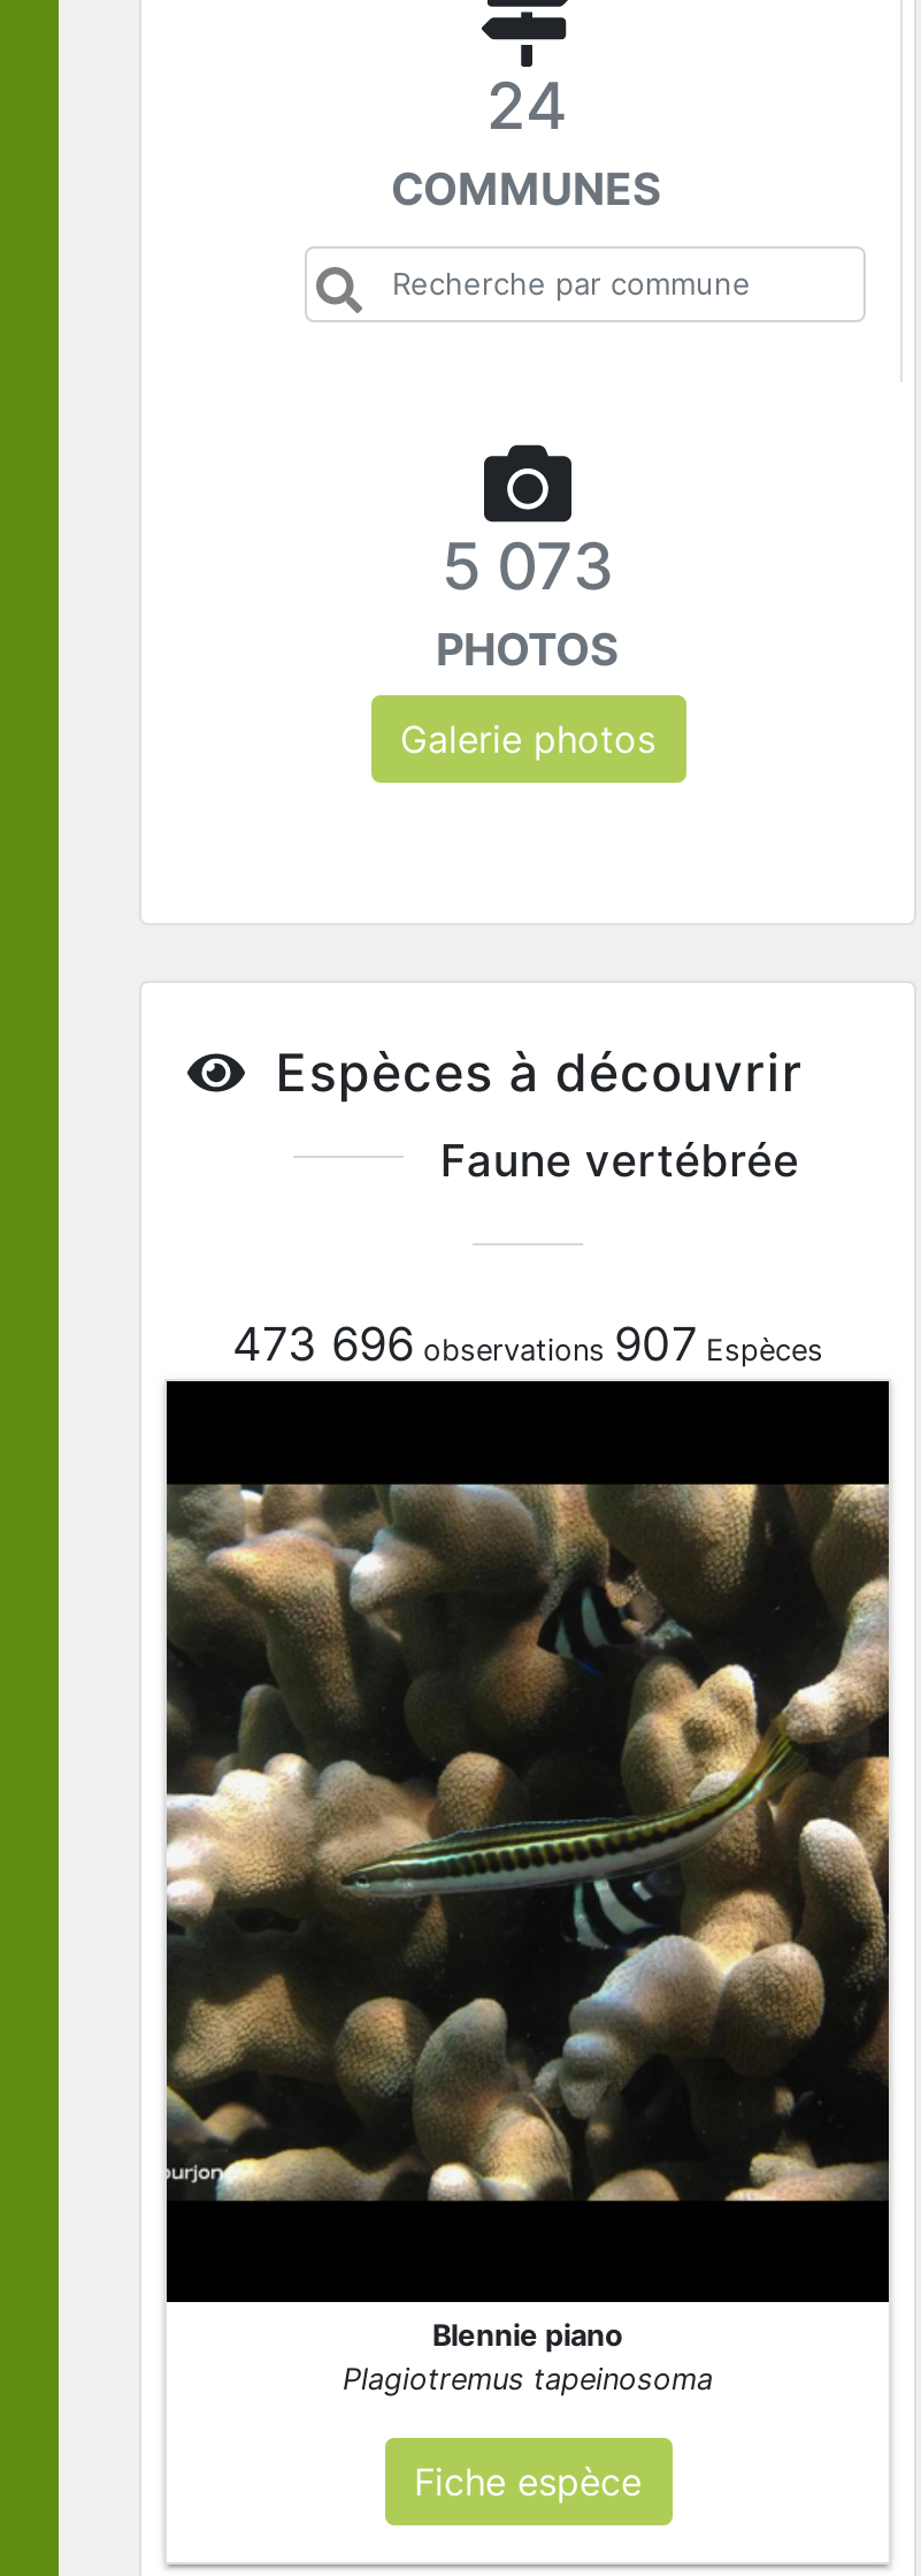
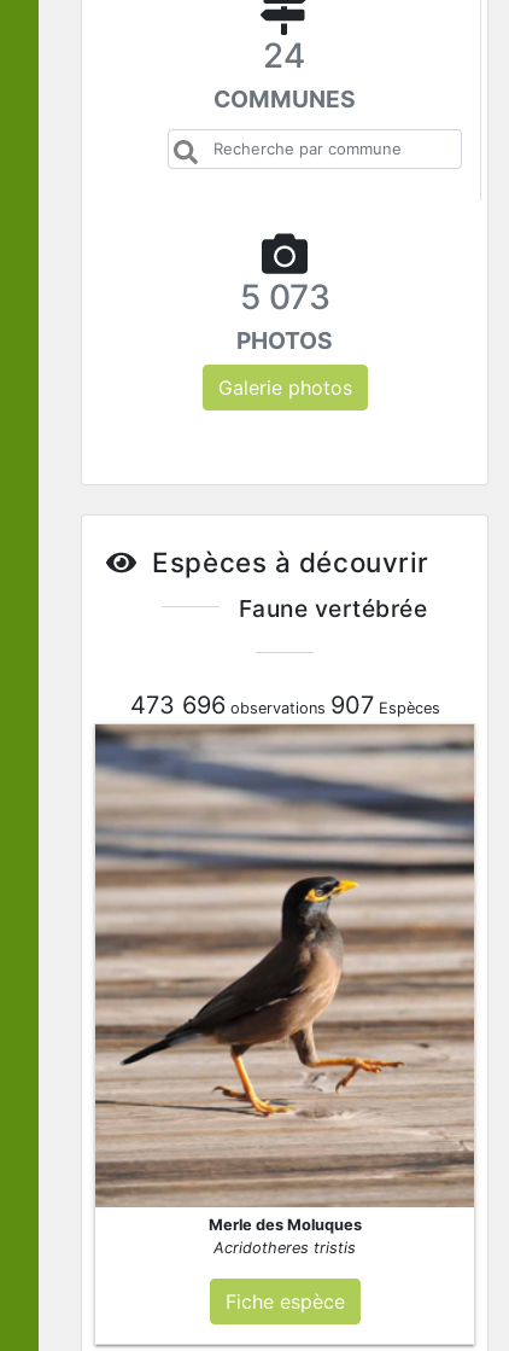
[164,1381,891,2397] [image] | Blennie piano | Plagiotremus tapeinosoma -> [94,723,475,1257] [image] | Merle des Moluques | Acridotheres tristis

